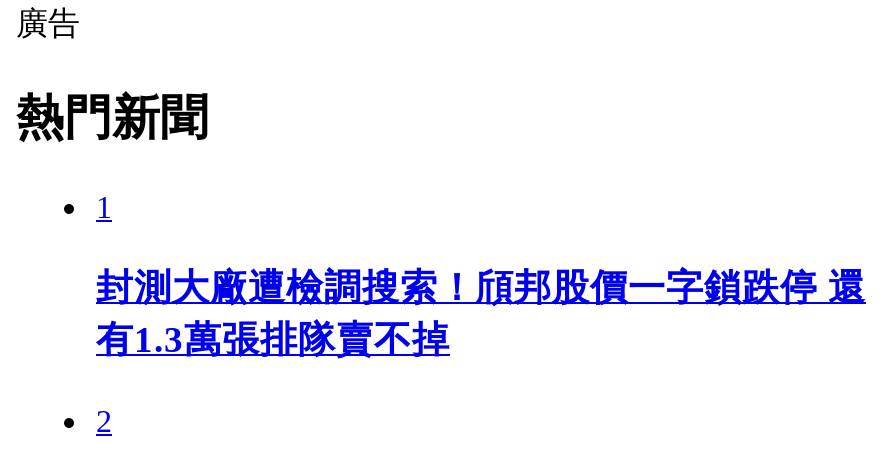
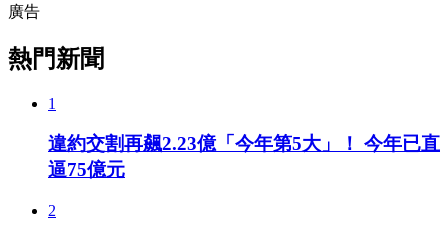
[96,267,866,361] 封測大廠遭檢調搜索！頎邦股價一字鎖跌停 還 | 有1.3萬張排隊賣不掉 -> [48,133,440,180] 違約交割再飆2.23億「今年第5大」！ 今年已直 | 逼75億元

